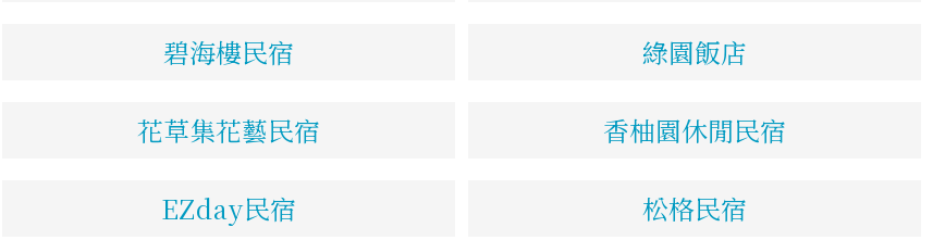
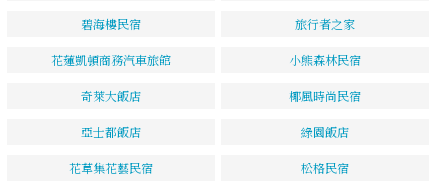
moved [137,32,747,147] -> [69,123,349,176]: 綠園飯店 | 花草集花藝民宿
none -> [51,15,361,140] 旅行者之家 | 花蓮凱頓商務汽車旅館 | 小熊森林民宿 | 奇萊大飯店 | 椰風時尚民宿 | 亞士都飯店
[161,110,786,225] 香柚園休閒民宿 | EZday民宿 -> none

